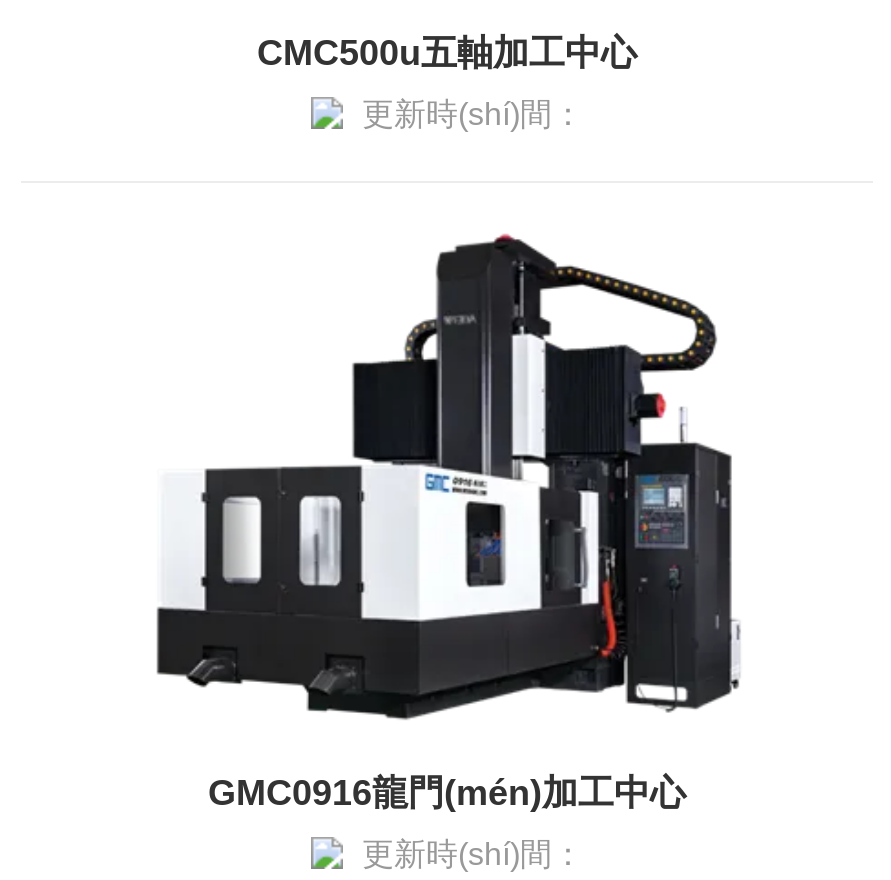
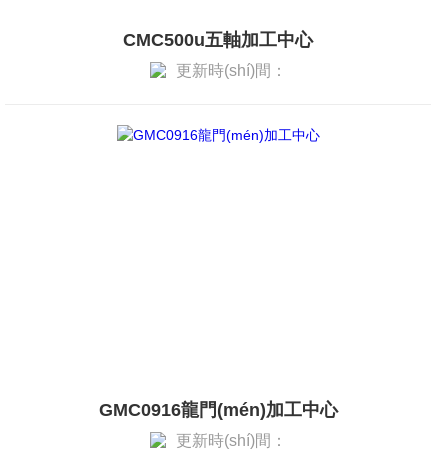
[155,225,741,721] [image] -> none

